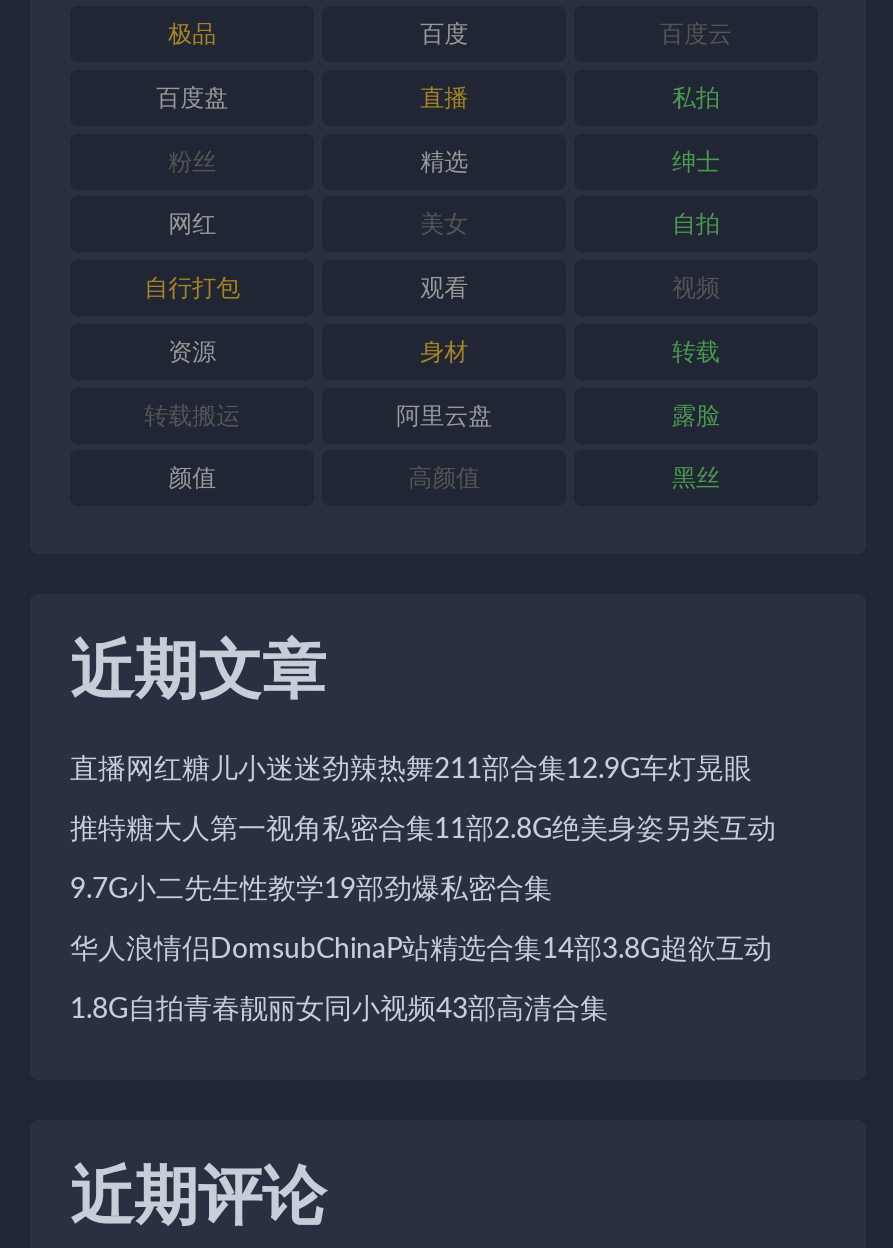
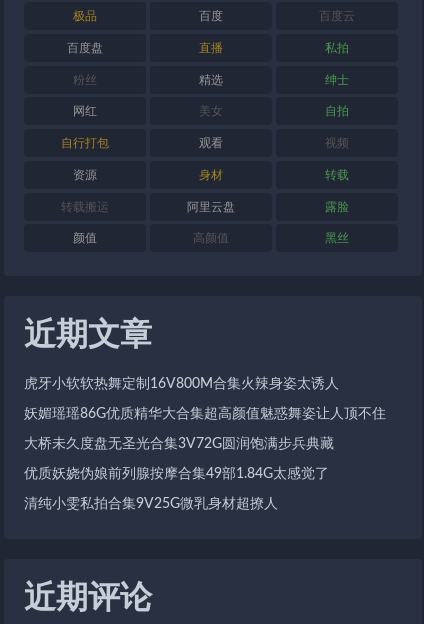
[70,756,752,784] 直播网红糖儿小迷迷劲辣热舞211部合集12.9G车灯晃眼 -> [24,377,339,391] 虎牙小软软热舞定制16V800M合集火辣身姿太诱人
[70,816,776,844] 推特糖大人第一视角私密合集11部2.8G绝美身姿另类互动 -> [24,407,386,421] 妖媚瑶瑶86G优质精华大合集超高颜值魅惑舞姿让人顶不住
[70,876,552,904] 9.7G小二先生性教学19部劲爆私密合集 -> [24,437,334,451] 大桥未久度盘无圣光合集3V72G圆润饱满步兵典藏
[70,936,772,964] 华人浪情侣DomsubChinaP站精选合集14部3.8G超欲互动 -> [24,467,329,481] 优质妖娆伪娘前列腺按摩合集49部1.84G太感觉了
[70,996,608,1024] 1.8G自拍青春靓丽女同小视频43部高清合集 -> [24,497,278,511] 清纯小雯私拍合集9V25G微乳身材超撩人

